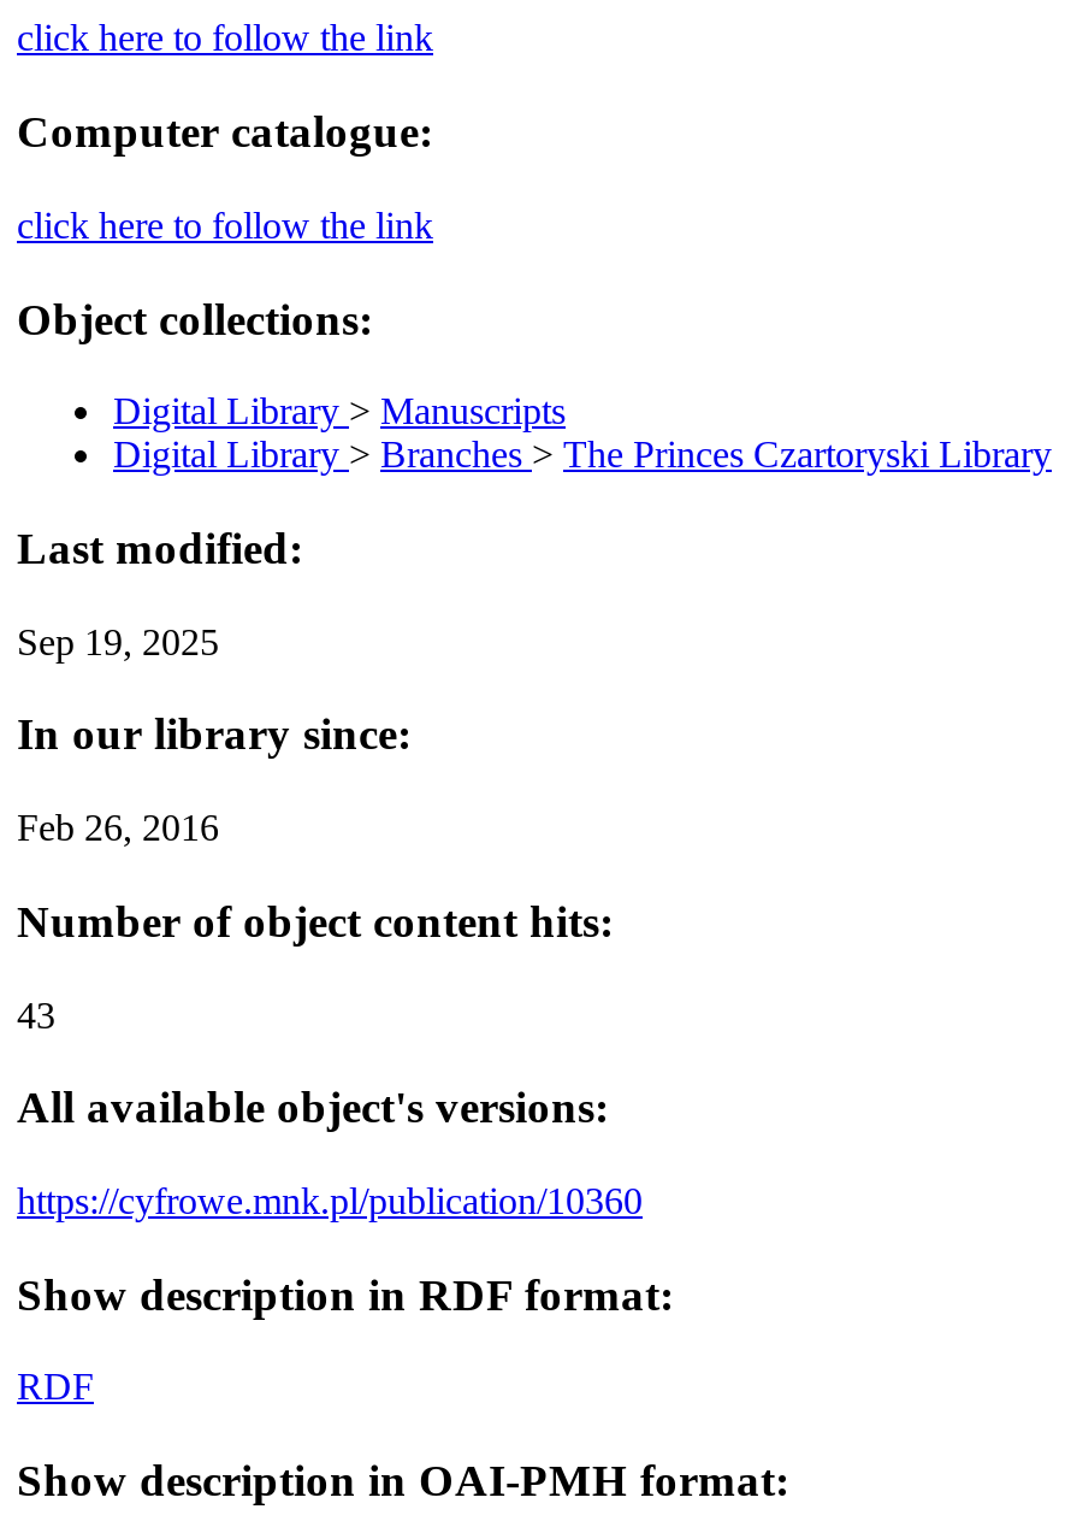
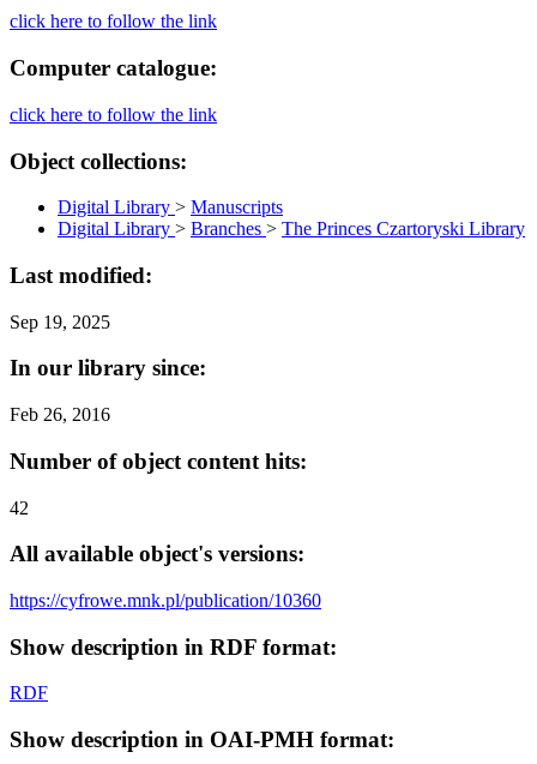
[17,994,55,1034] 43 -> [10,497,29,518] 42

